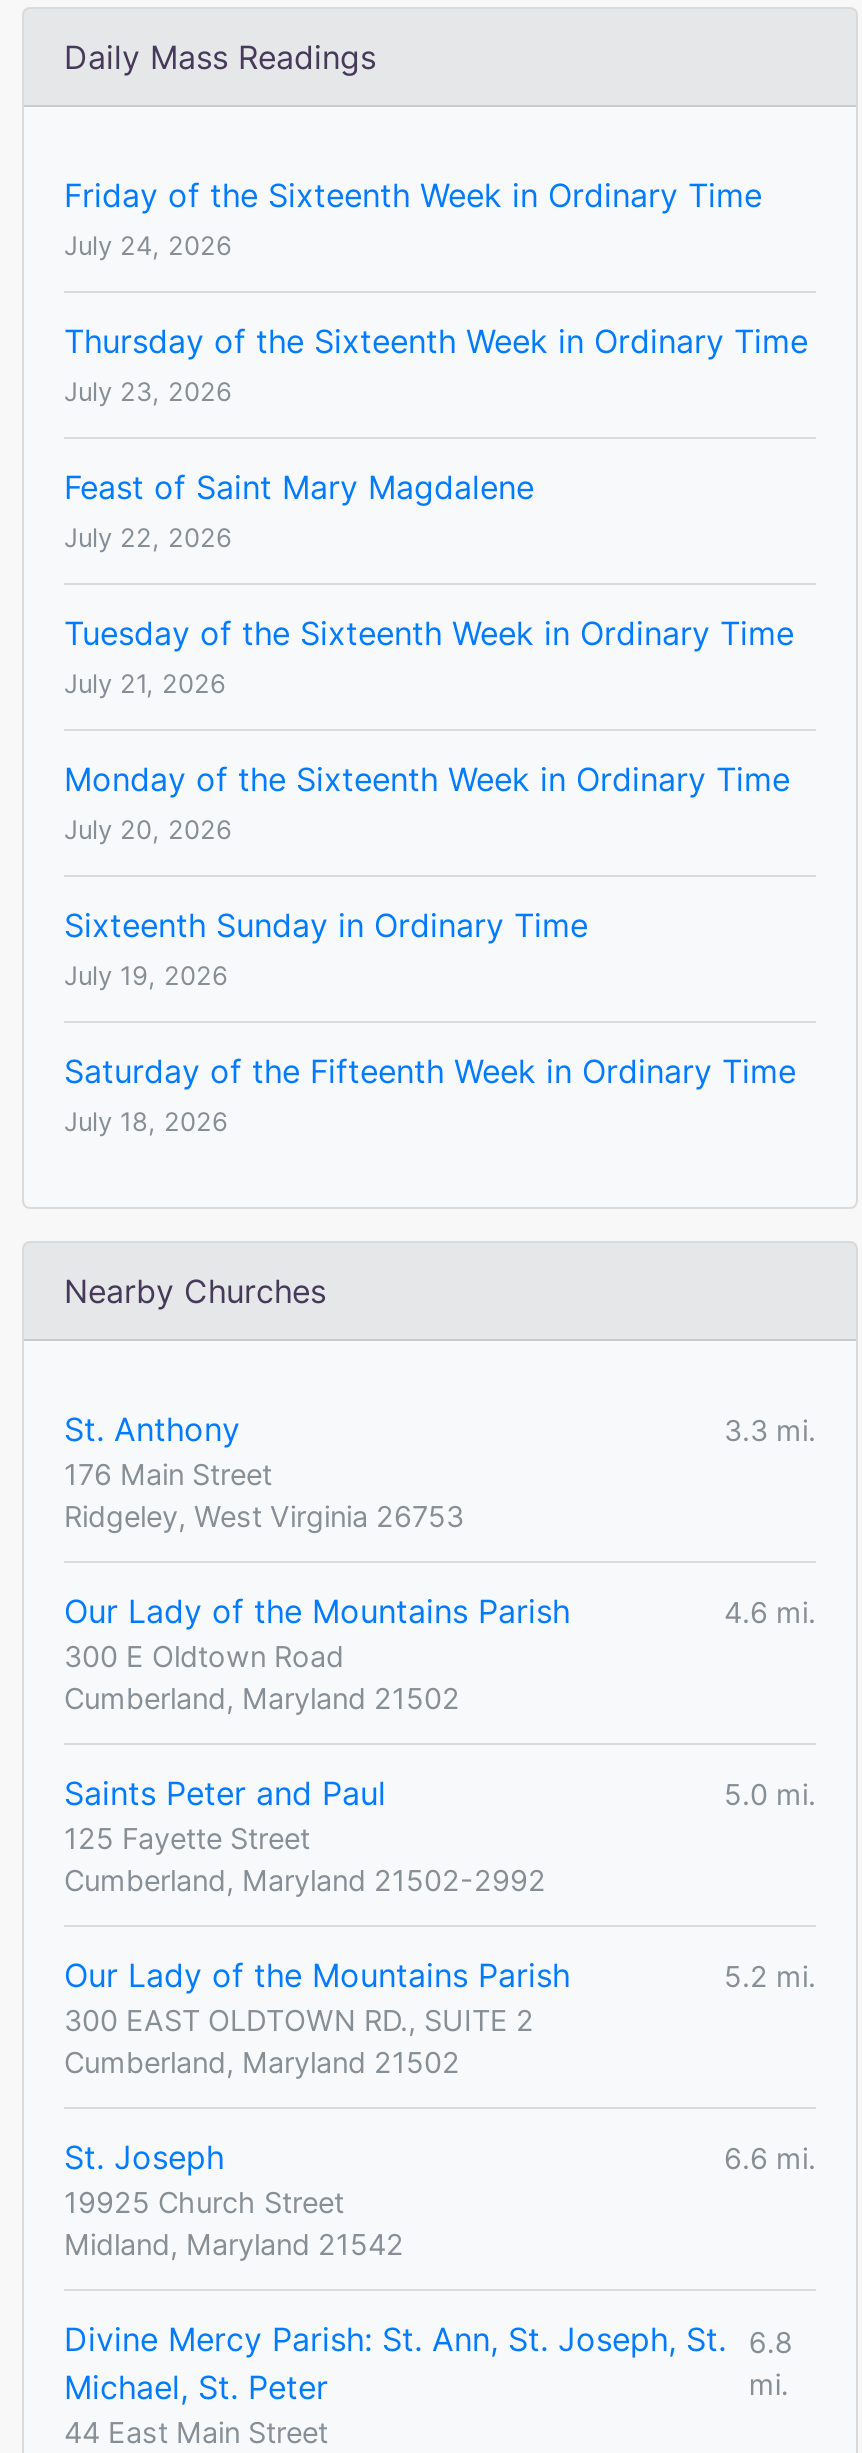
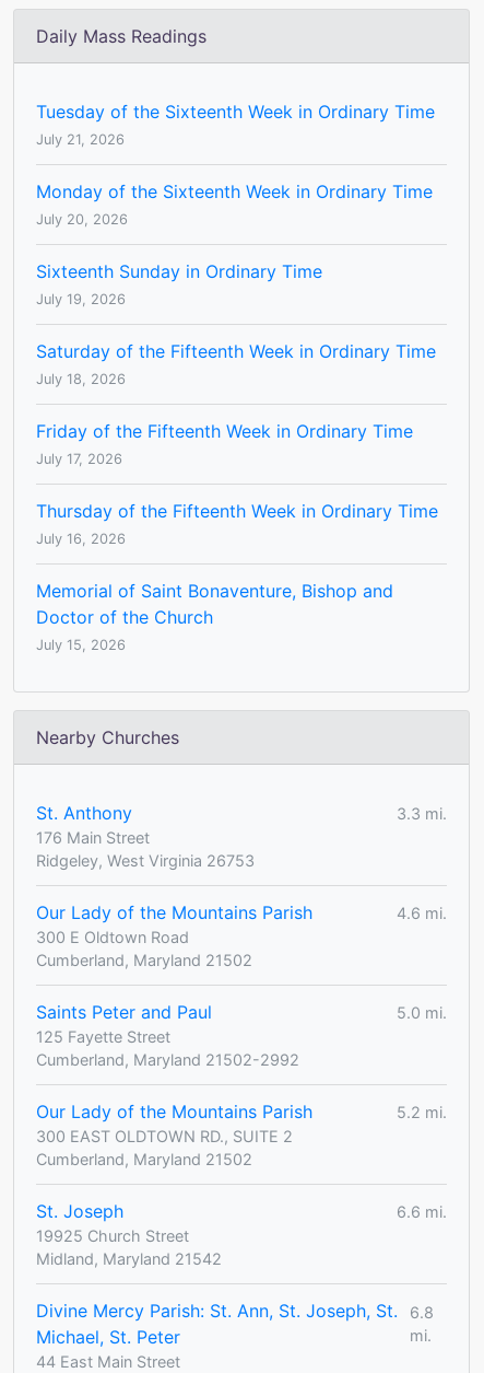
[64,175,808,553] Friday of the Sixteenth Week in Ordinary Time | July 24, 2026 | Thursday of the Sixteenth Week in Ordinary Time | July 23, 2026 | Feast of Saint Mary Magdalene | July 22, 2026 -> none
moved [64,613,796,1137] -> [36,101,436,388]: Tuesday of the Sixteenth Week in Ordinary Time | July 21, 2026 | Monday of the Sixteenth Week in Ordinary Time | July 20, 2026 | Sixteenth Sunday in Ordinary Time | July 19, 2026 | Saturday of the Fifteenth Week in Ordinary Time | July 18, 2026
none -> [36,420,438,653] Friday of the Fifteenth Week in Ordinary Time | July 17, 2026 | Thursday of the Fifteenth Week in Ordinary Time | July 16, 2026 | Memorial of Saint Bonaventure, Bishop and | Doctor of the Church | July 15, 2026

